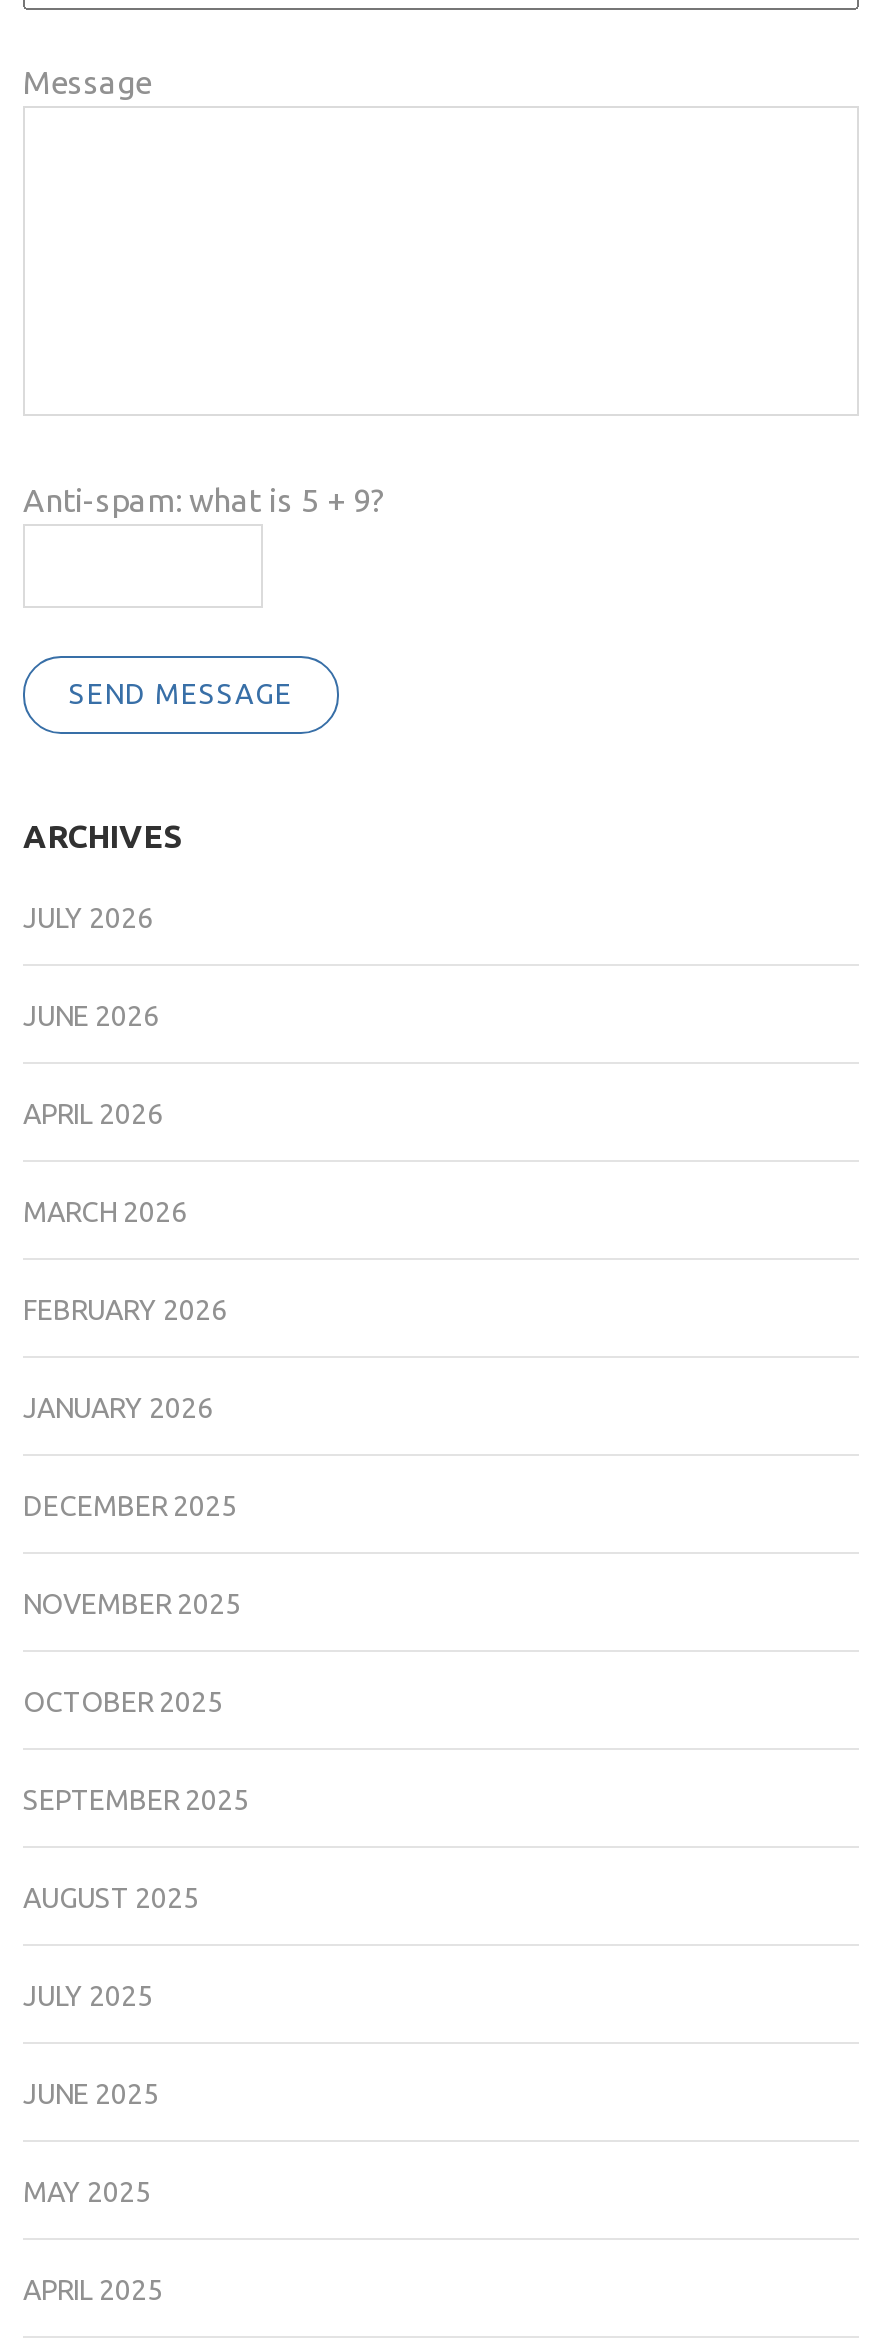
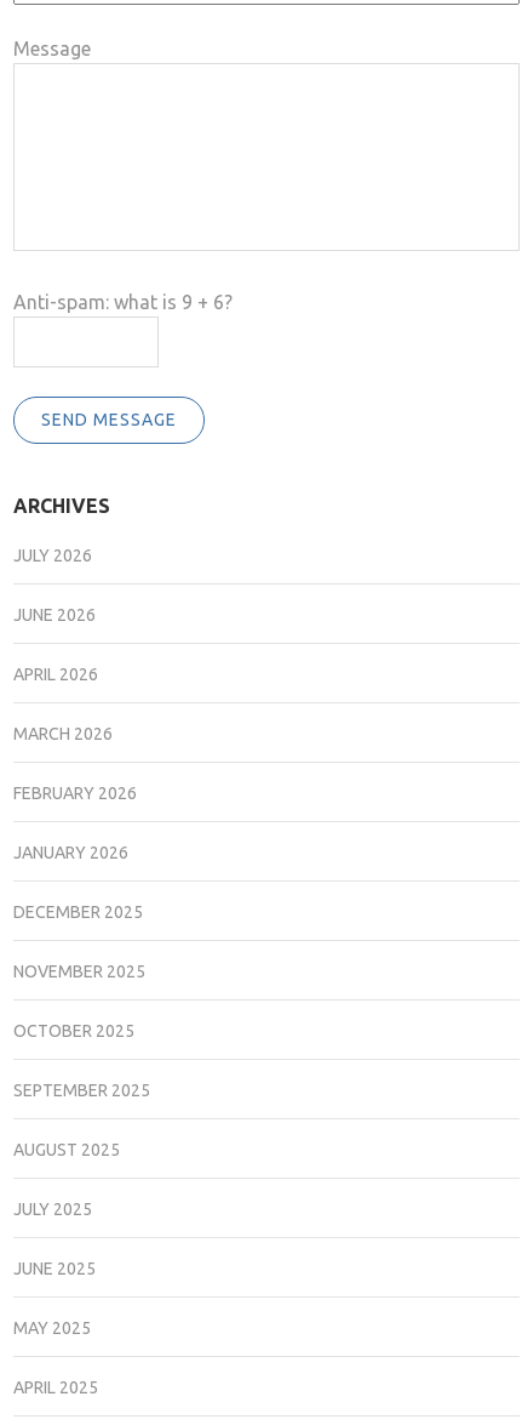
[23,481,385,517] Anti-spam: what is 5 + 9? -> [13,291,233,313] Anti-spam: what is 9 + 6?

